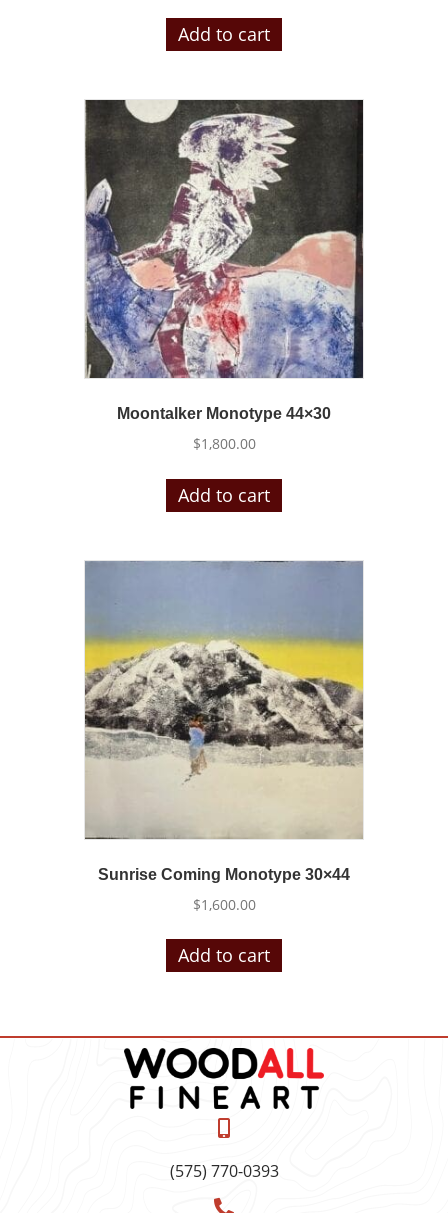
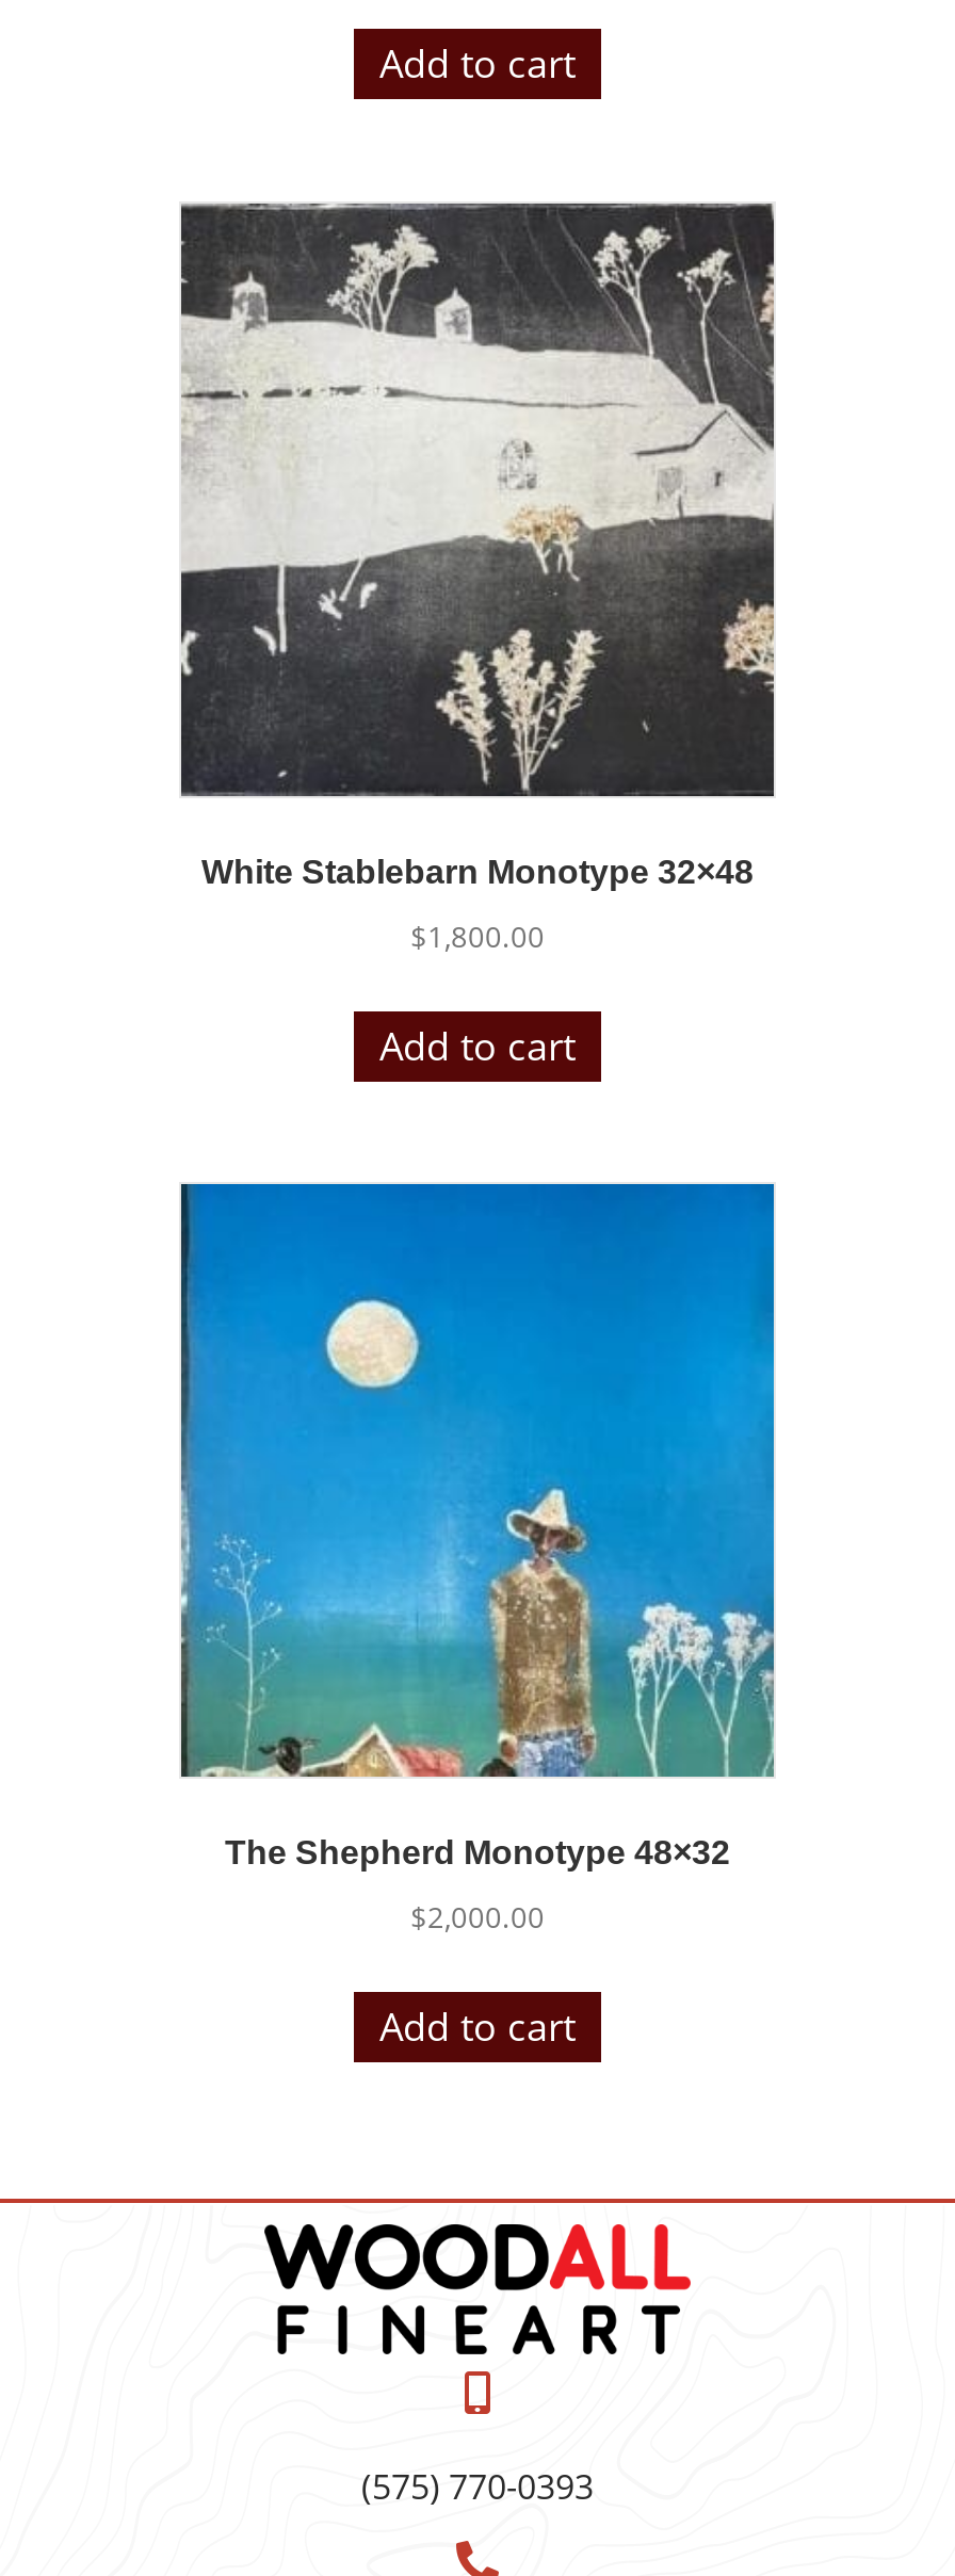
[85,100,364,422] [image] | Moontalker Monotype 44×30 -> [181,204,776,890] [image] | White Stablebarn Monotype 32×48
[84,560,364,883] [image] | Sunrise Coming Monotype 30×44 -> [179,1182,776,1872] [image] | The Shepherd Monotype 48×32
[192,895,255,914] $1,600.00 -> [410,1897,545,1938] $2,000.00

